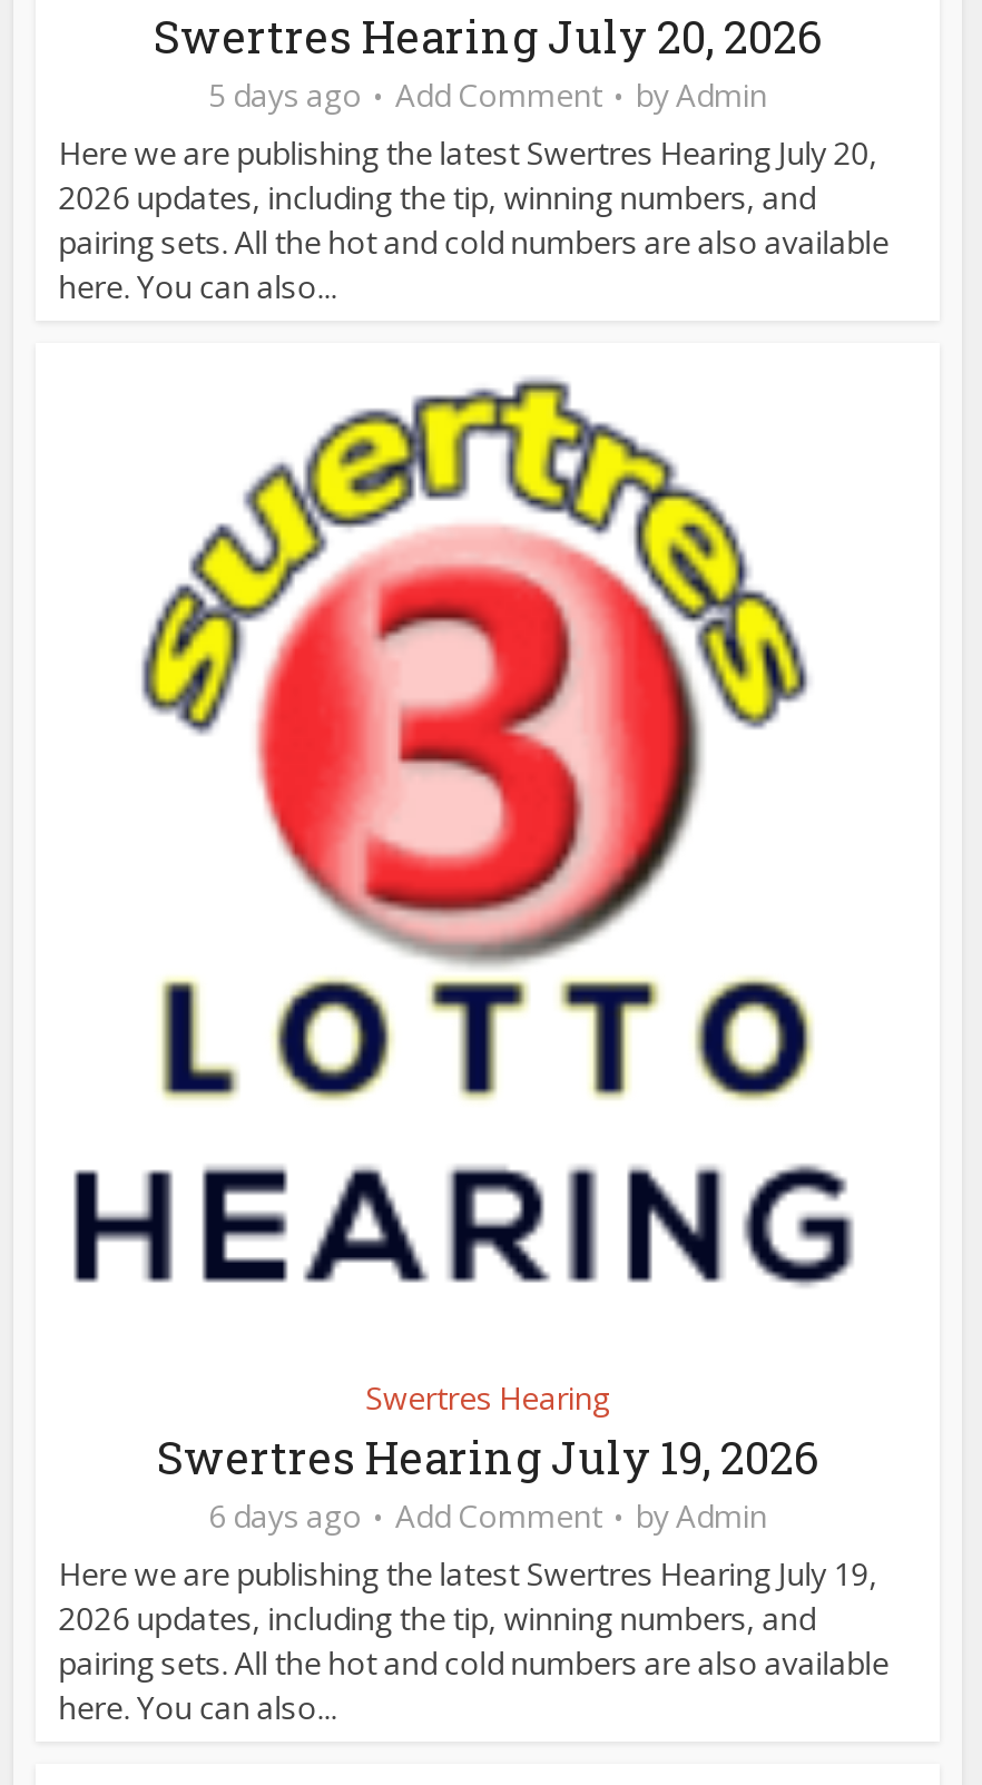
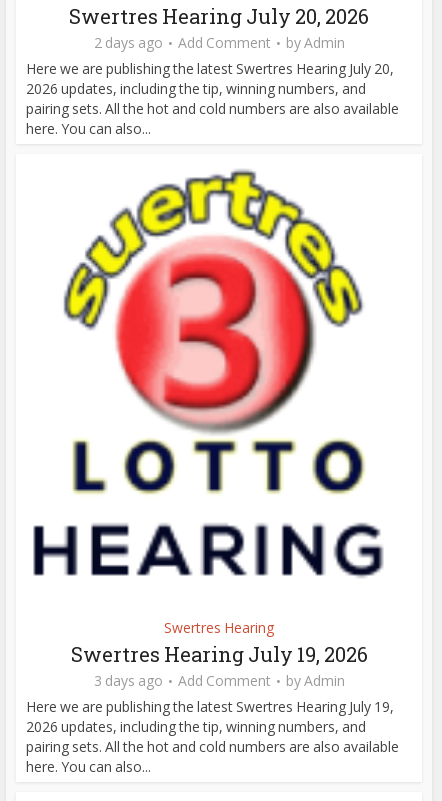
[208,73,767,116] 5 days ago Add Comment byAdmin -> [93,33,344,52] 2 days ago Add Comment byAdmin
[208,1494,767,1536] 6 days ago Add Comment byAdmin -> [93,671,344,690] 3 days ago Add Comment byAdmin

